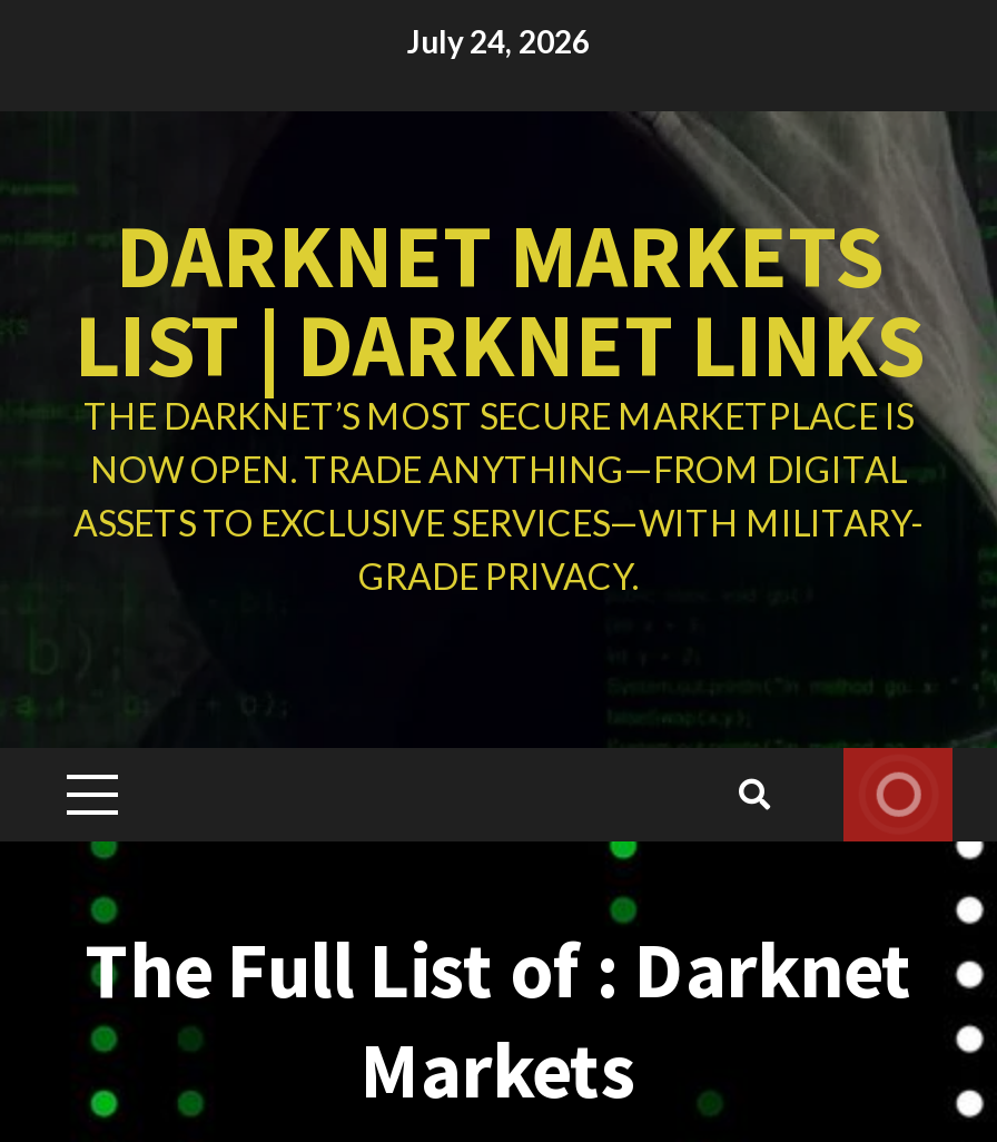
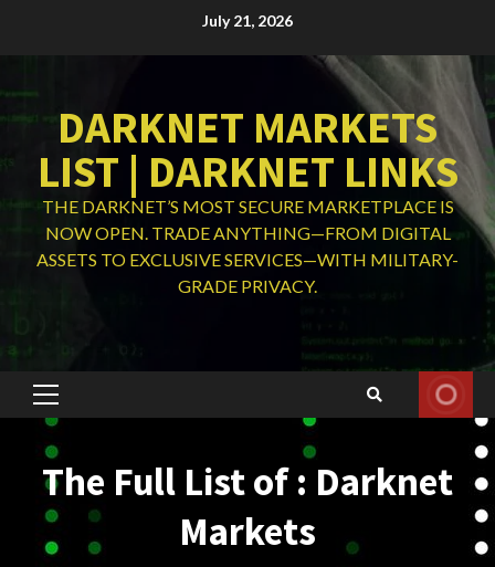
[407,21,590,59] July 24, 2026 -> [202,11,293,29] July 21, 2026

